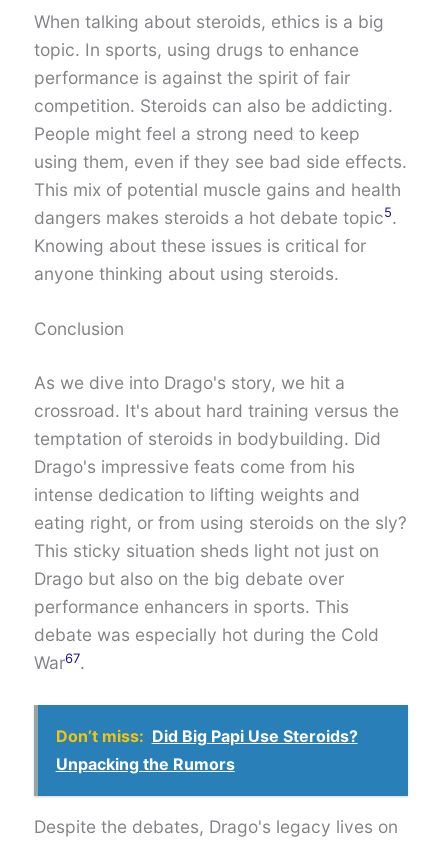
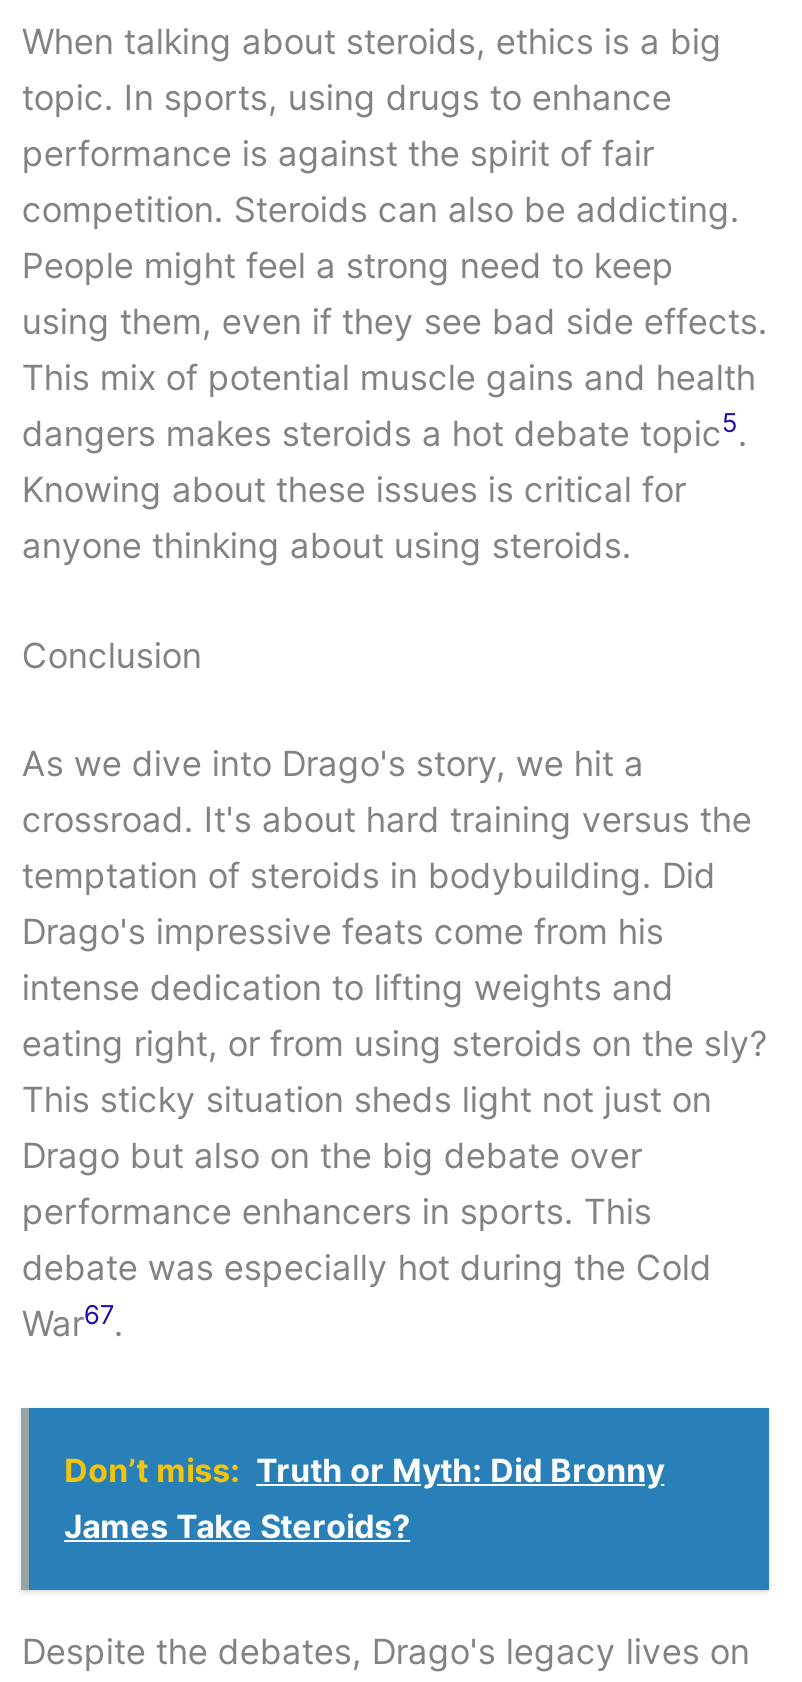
[56,726,358,774] Don’t miss: Did Big Papi Use Steroids? | Unpacking the Rumors -> [64,1451,664,1547] Don’t miss: Truth or Myth: Did Bronny | James Take Steroids?

